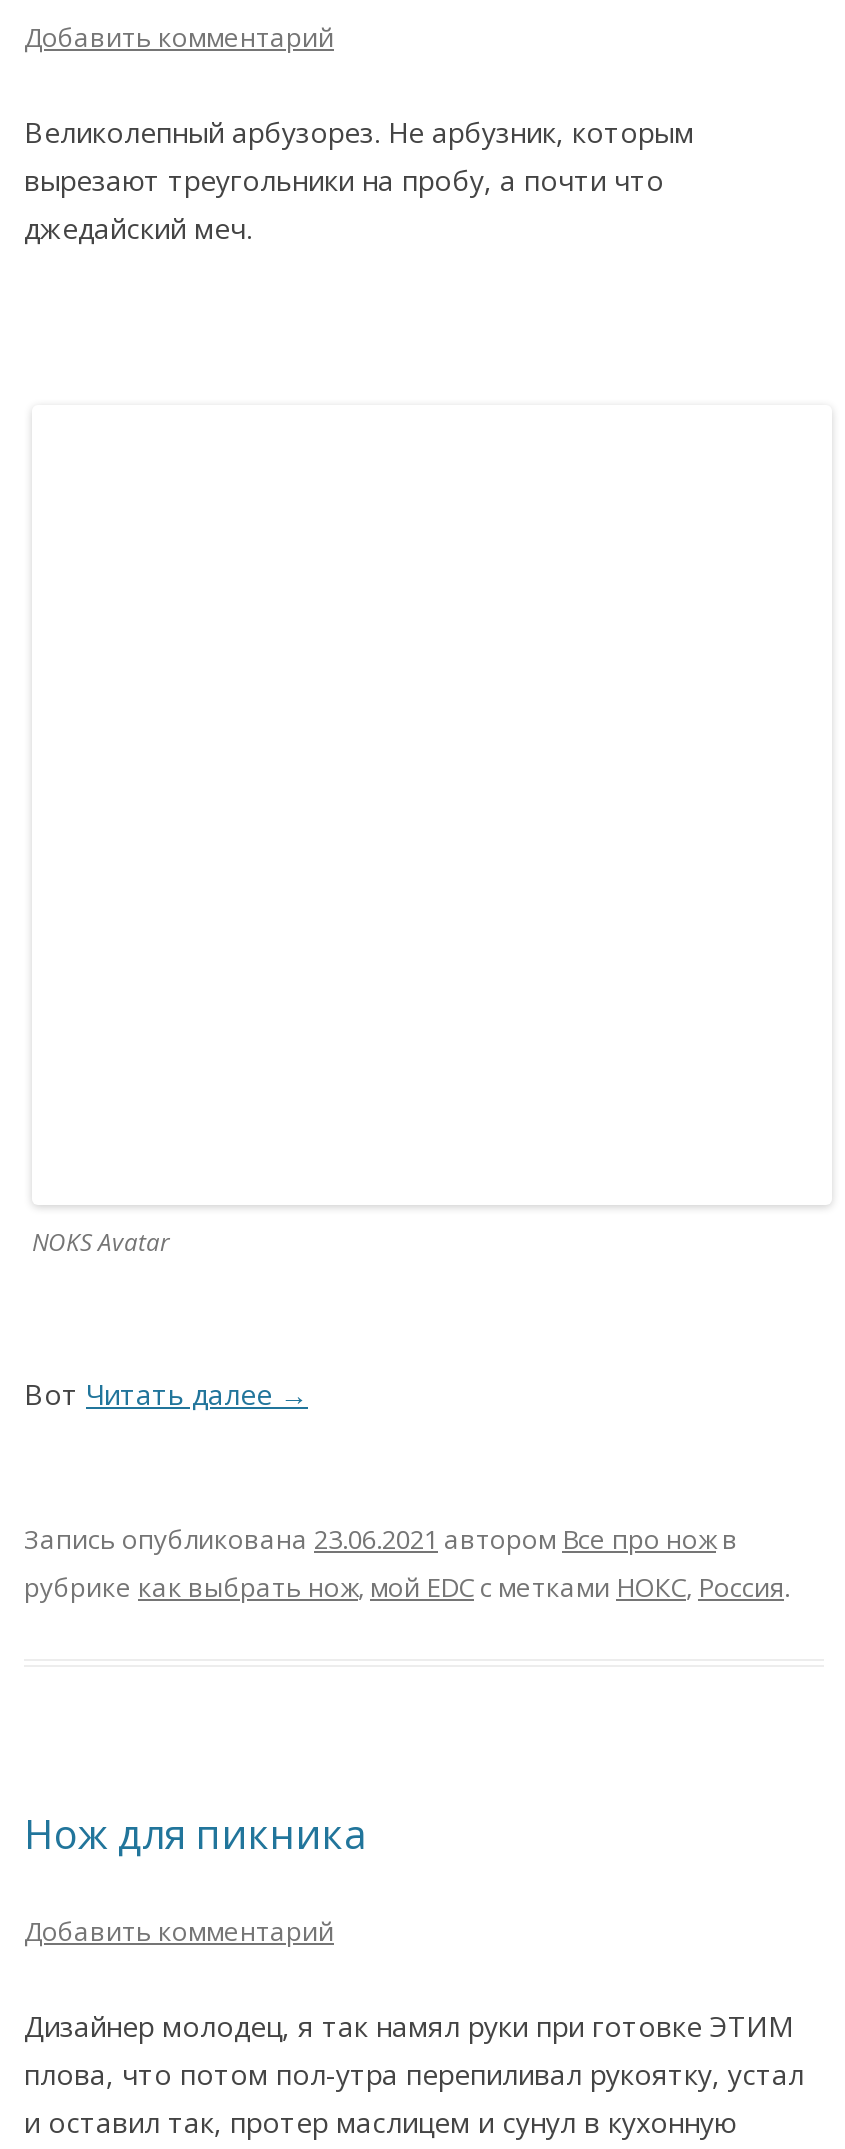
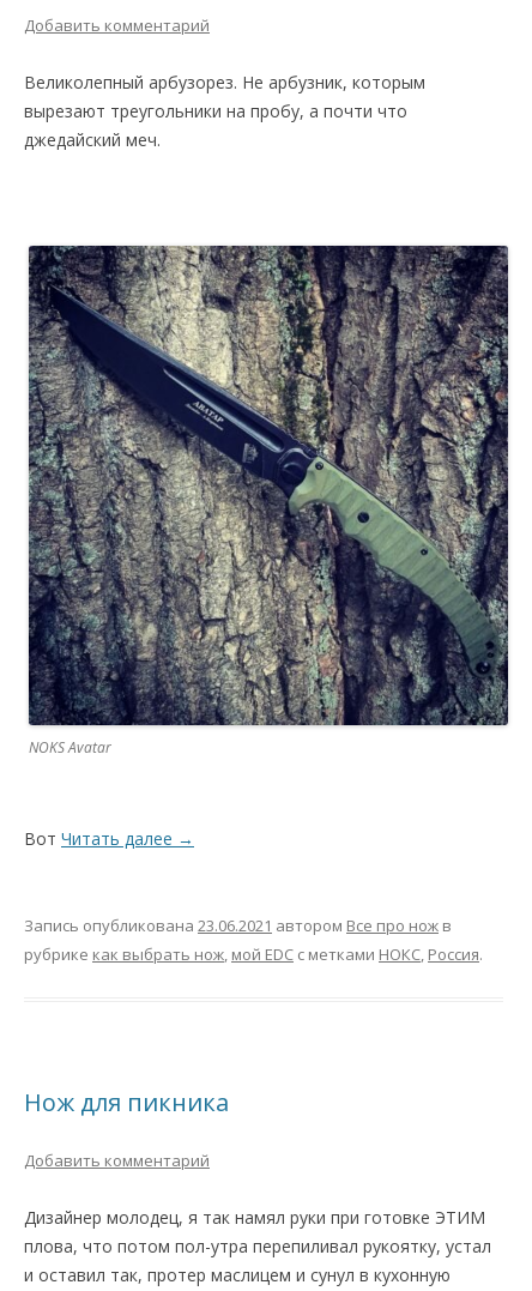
none -> [28,245,509,726] [image]

